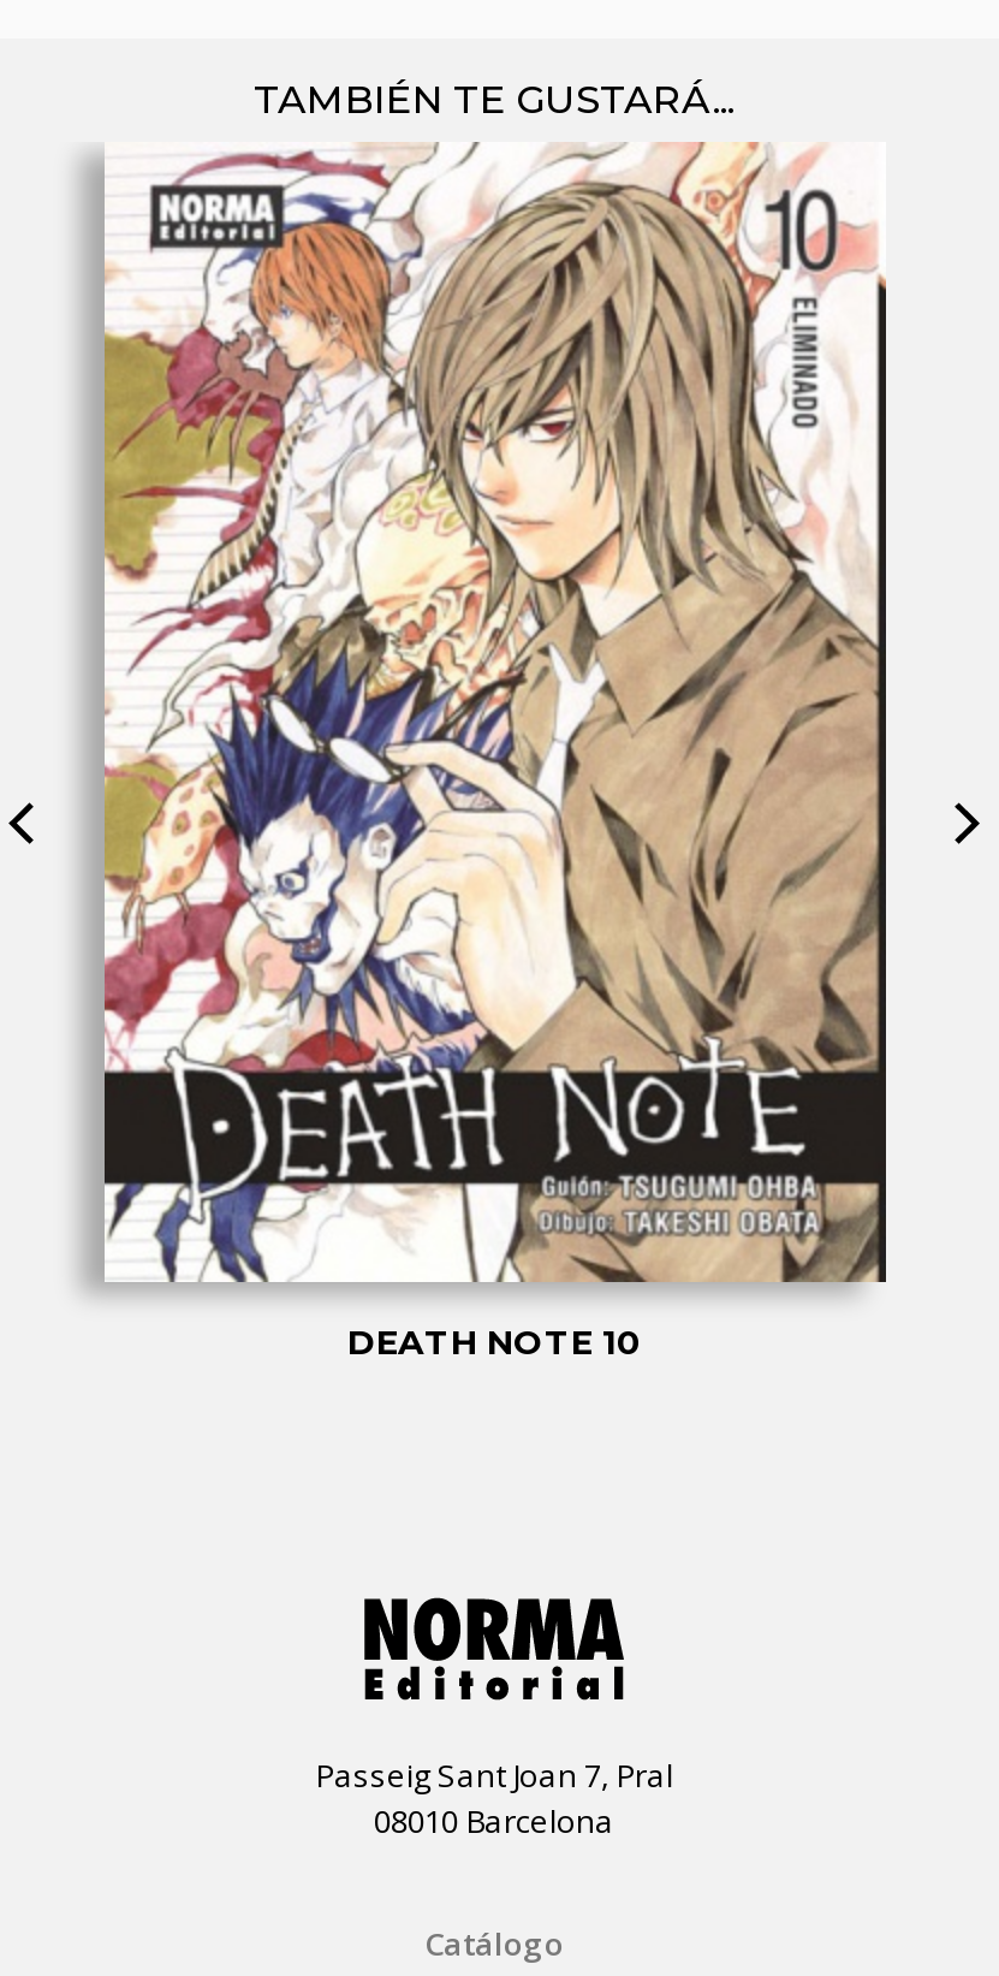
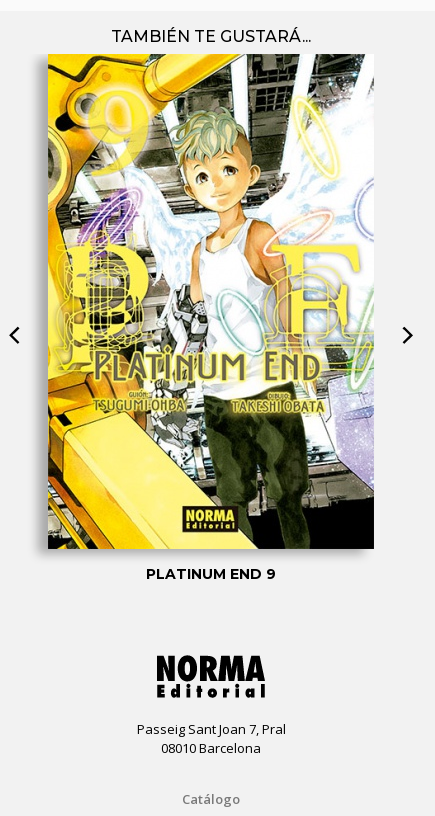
[76,142,888,1363] [image] | DEATH NOTE 10 -> [37,53,375,583] [image] | PLATINUM END 9

